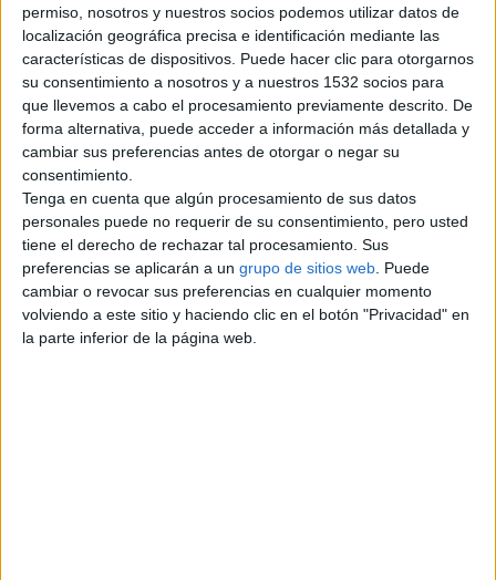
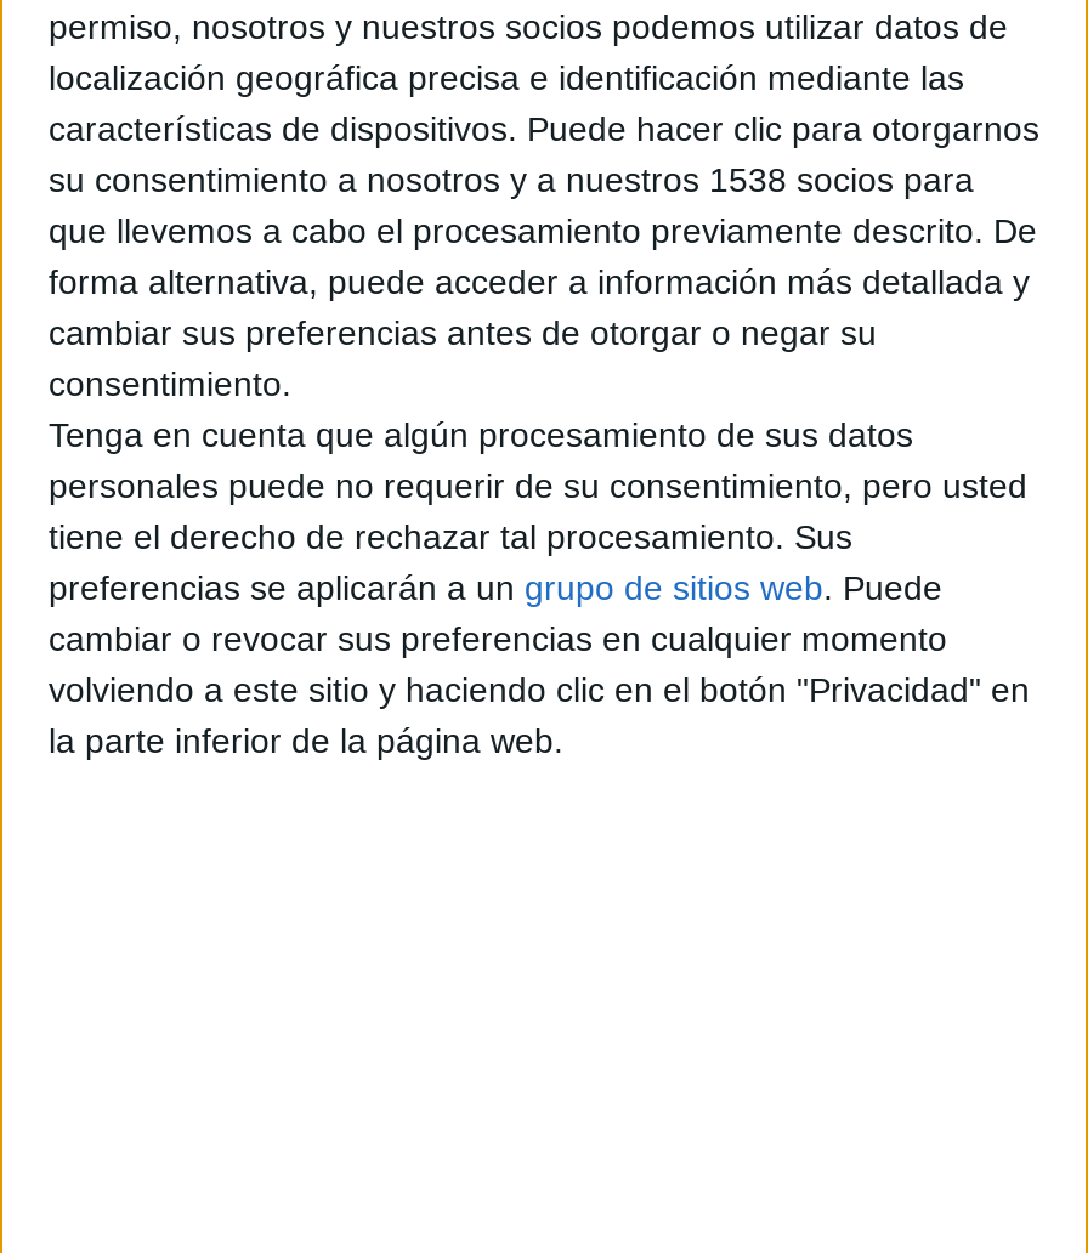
[22,73,444,91] su consentimiento a nosotros y a nuestros 1532 socios para -> [49,161,974,200] su consentimiento a nosotros y a nuestros 1538 socios para

